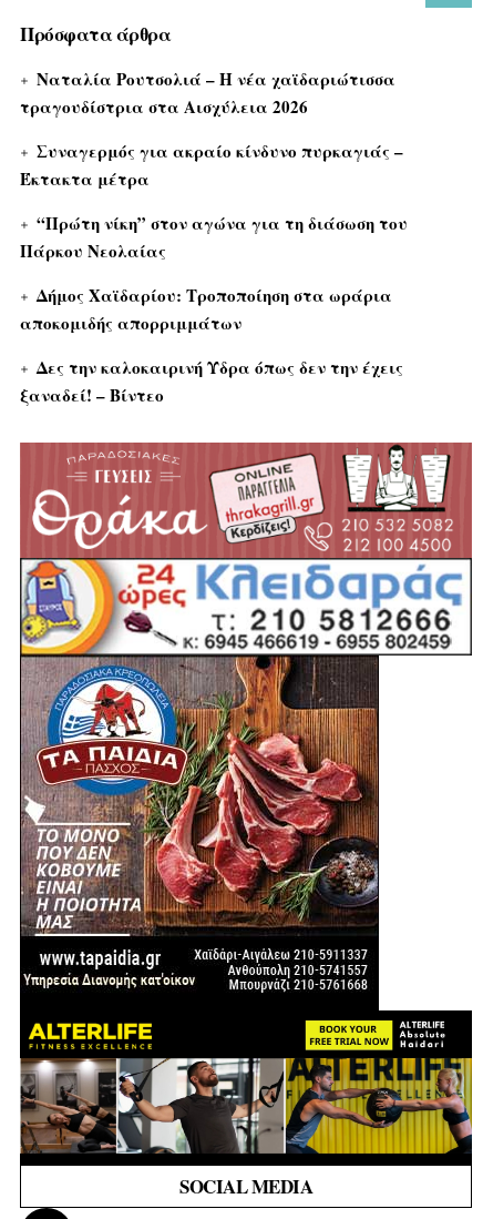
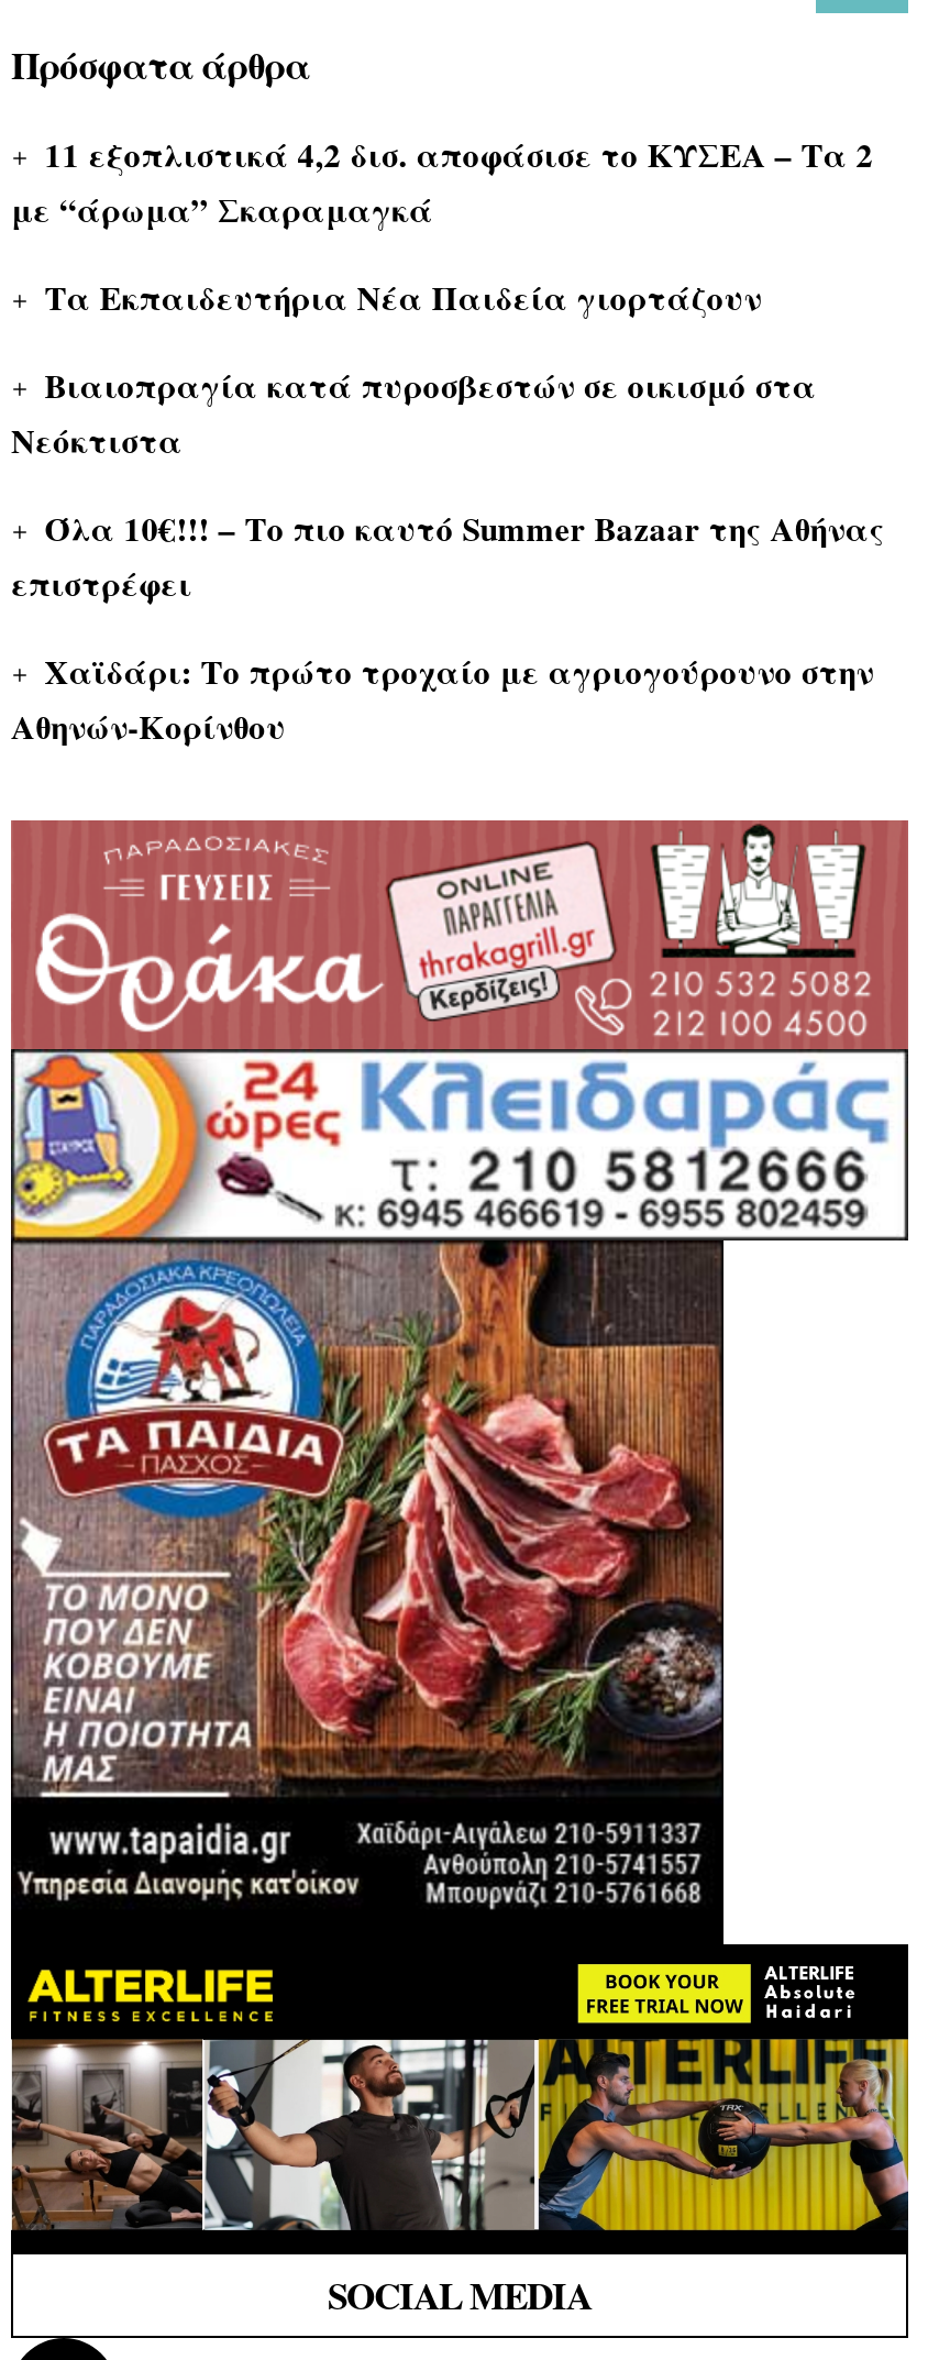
[20,67,396,119] Ναταλία Ρουτσολιά – Η νέα χαϊδαριώτισσα | τραγουδίστρια στα Αισχύλεια 2026 -> [11,131,873,234] 11 εξοπλιστικά 4,2 δισ. αποφάσισε το ΚΥΣΕΑ – Τα 2 | με “άρωμα” Σκαραμαγκά
[20,139,403,191] Συναγερμός για ακραίο κίνδυνο πυρκαγιάς – | Έκτακτα μέτρα -> [44,274,761,322] Τα Εκπαιδευτήρια Νέα Παιδεία γιορτάζουν
[20,211,408,263] “Πρώτη νίκη” στον αγώνα για τη διάσωση του | Πάρκου Νεολαίας -> [11,362,816,465] Βιαιοπραγία κατά πυροσβεστών σε οικισμό στα | Νεόκτιστα
[20,283,392,335] Δήμος Χαϊδαρίου: Τροποποίηση στα ωράρια | αποκομιδής απορριμμάτων -> [11,505,884,608] Όλα 10€!!! – Το πιο καυτό Summer Bazaar της Αθήνας | επιστρέφει
[20,355,403,408] Δες την καλοκαιρινή Ύδρα όπως δεν την έχεις | ξαναδεί! – Βίντεο -> [11,648,873,751] Χαϊδάρι: Το πρώτο τροχαίο με αγριογούρουνο στην | Αθηνών-Κορίνθου

